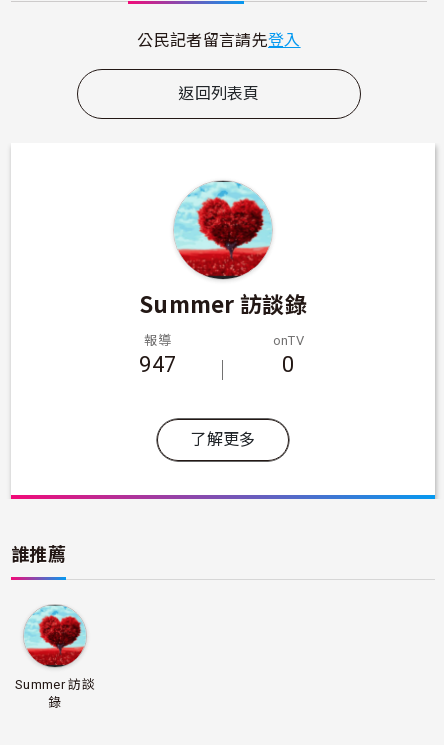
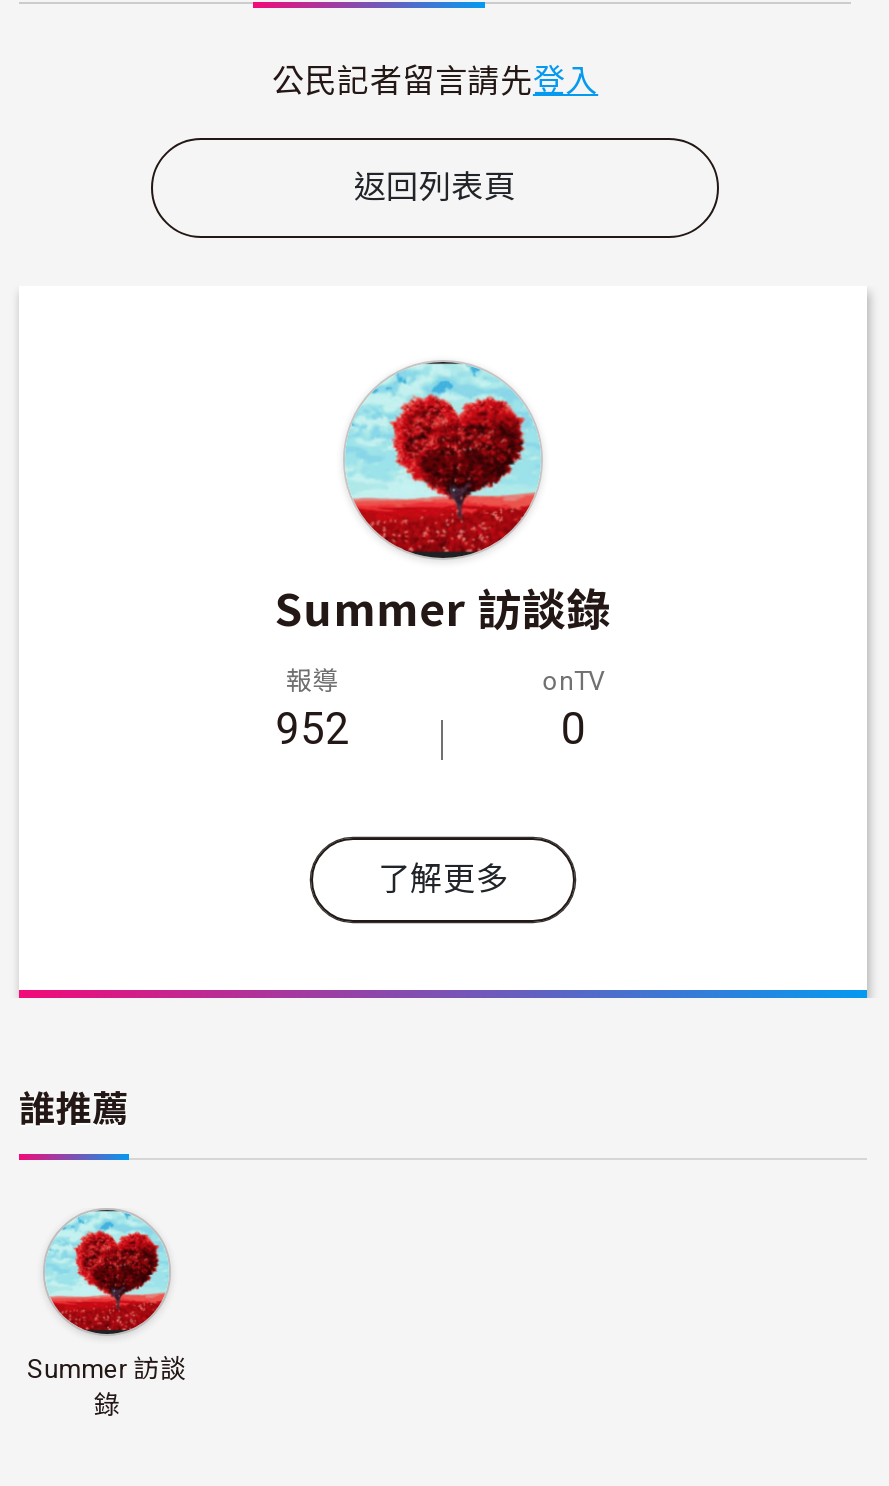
[139,352,176,377] 947 -> [275,704,349,754] 952

